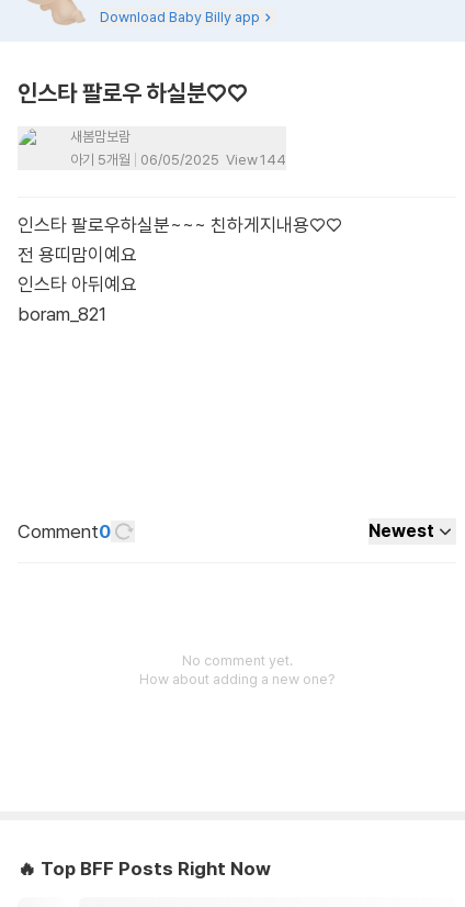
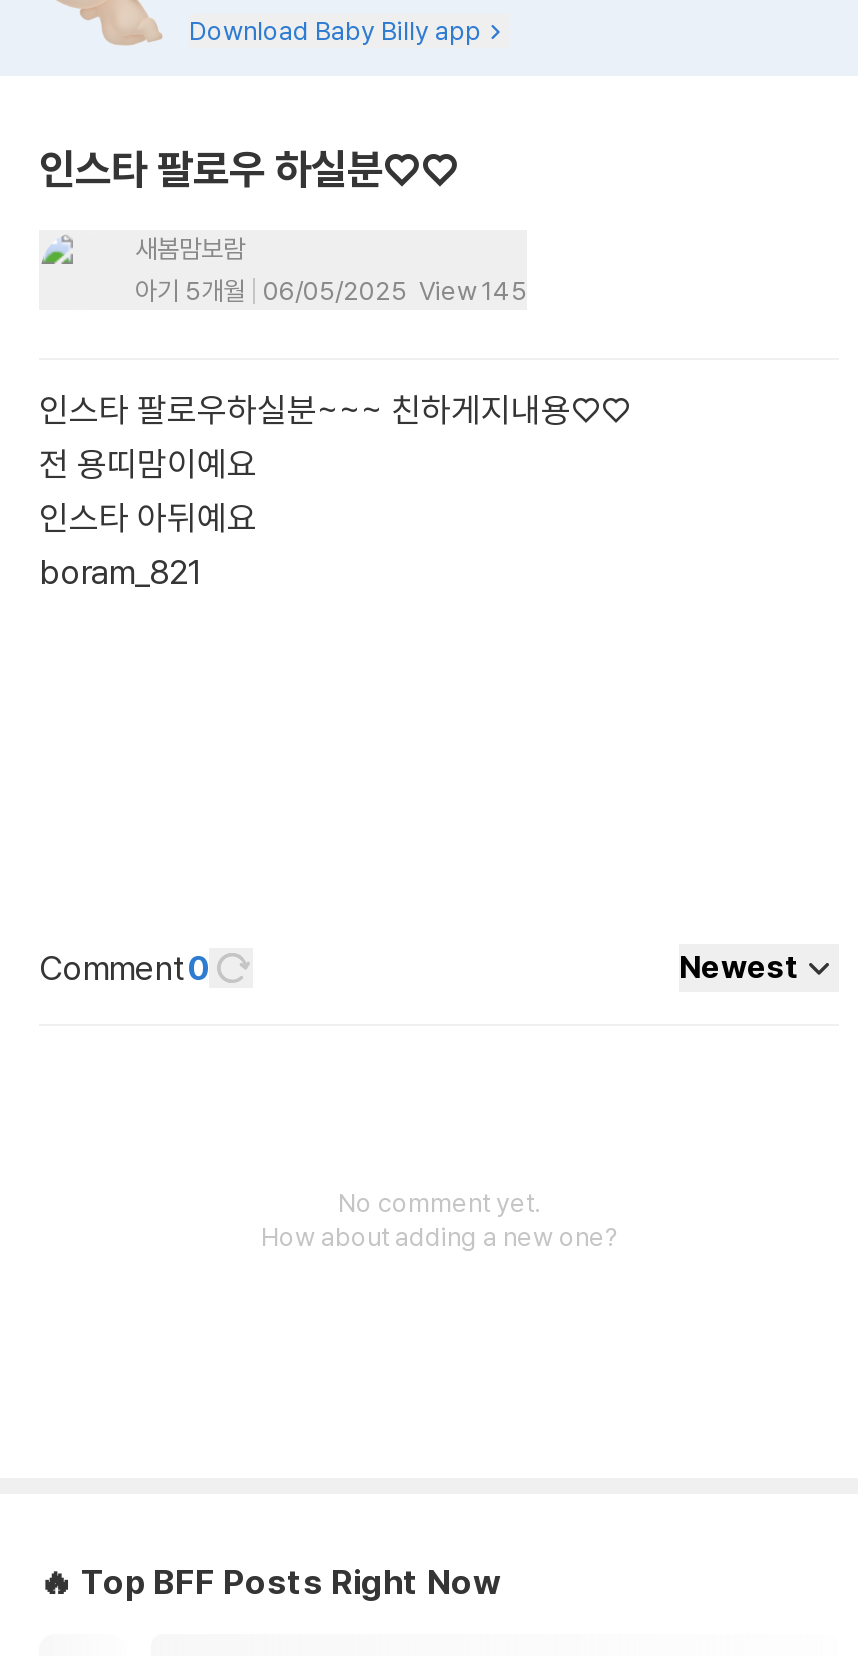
[70,152,286,168] 아기 5개월 06/05/2025 View 144 -> [135,276,527,306] 아기 5개월 06/05/2025 View 145

